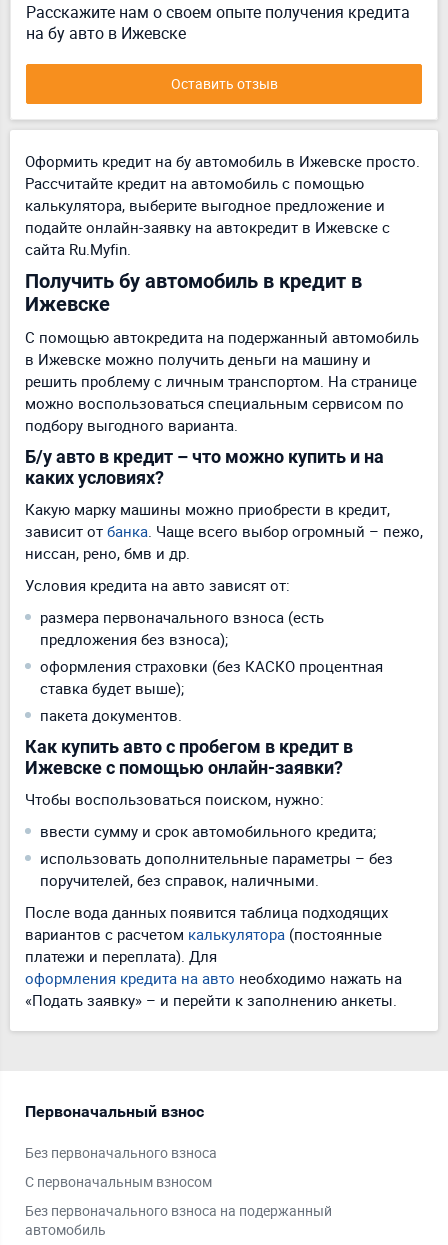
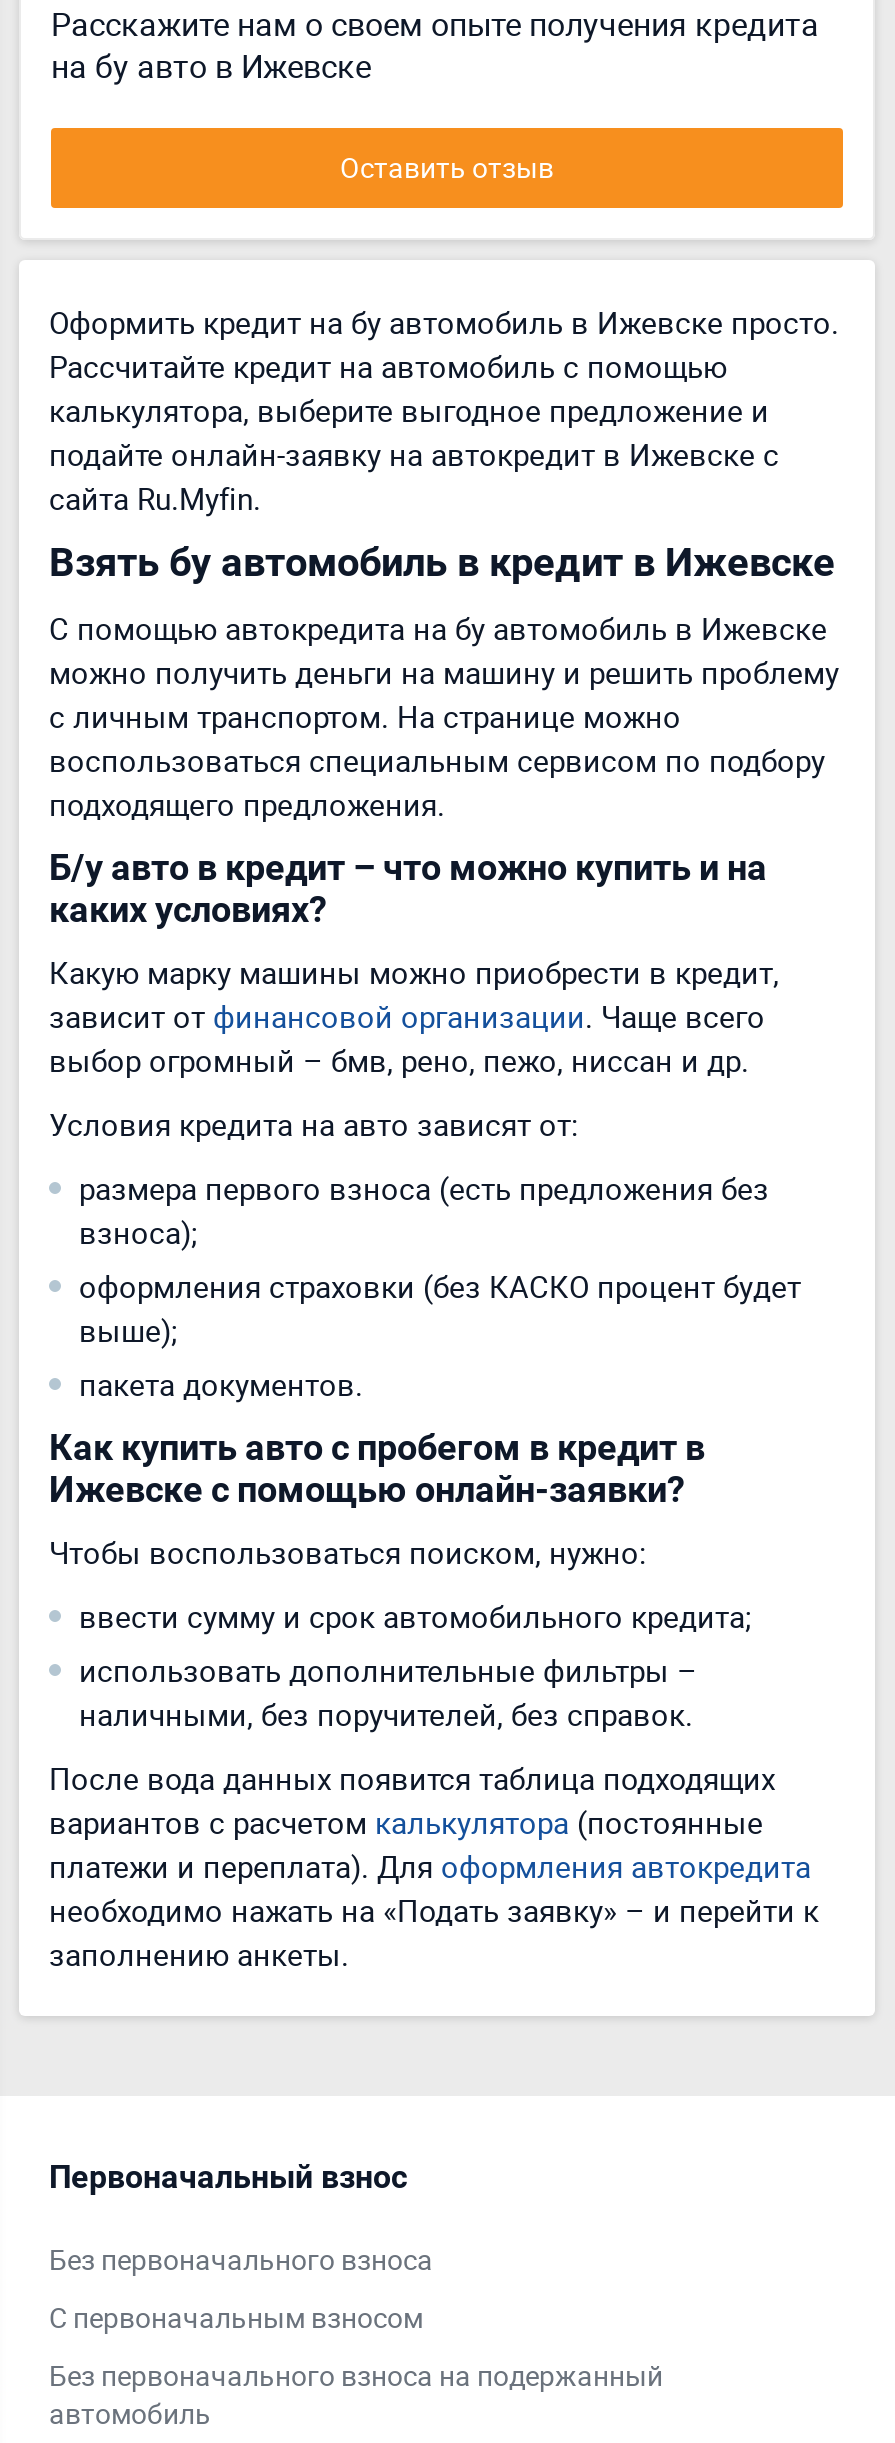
[25,269,362,316] Получить бу автомобиль в кредит в | Ижевске -> [49,537,835,585] Взять бу автомобиль в кредит в Ижевске
[25,327,419,435] С помощью автокредита на подержанный автомобиль | в Ижевске можно получить деньги на машину и | решить проблему с личным транспортом. На странице | можно воспользоваться специальным сервисом по | подбору выгодного варианта. -> [49,607,839,823] С помощью автокредита на бу автомобиль в Ижевске | можно получить деньги на машину и решить проблему | с личным транспортом. На странице можно | воспользоваться специальным сервисом по подбору | подходящего предложения.
[25,521,423,563] зависит от банка. Чаще всего выбор огромный – пежо, | ниссан, рено, бмв и др. -> [49,995,765,1079] зависит от финансовой организации. Чаще всего | выбор огромный – бмв, рено, пежо, ниссан и др.
[40,607,383,698] размера первоначального взноса (есть | предложения без взноса); | оформления страховки (без КАСКО процентная | ставка будет выше); -> [79,1167,801,1349] размера первого взноса (есть предложения без | взноса); | оформления страховки (без КАСКО процент будет | выше);
[40,848,393,890] использовать дополнительные параметры – без | поручителей, без справок, наличными. -> [79,1649,697,1733] использовать дополнительные фильтры – | наличными, без поручителей, без справок.
[25,946,402,1010] платежи и переплата). Для | оформления кредита на авто необходимо нажать на | «Подать заявку» – и перейти к заполнению анкеты. -> [49,1845,819,1973] платежи и переплата). Для оформления автокредита | необходимо нажать на «Подать заявку» – и перейти к | заполнению анкеты.

